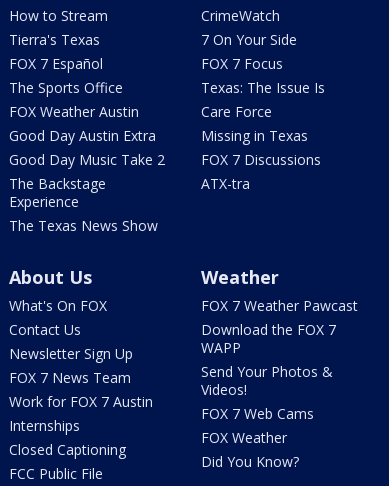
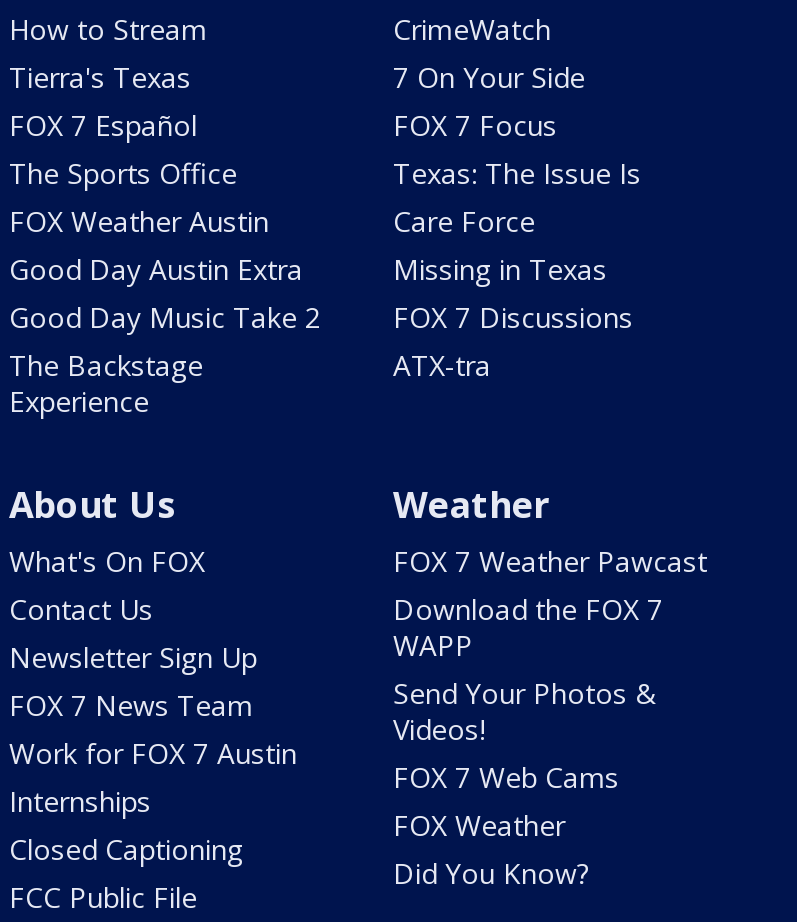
[9,216,158,235] The Texas News Show -> none

